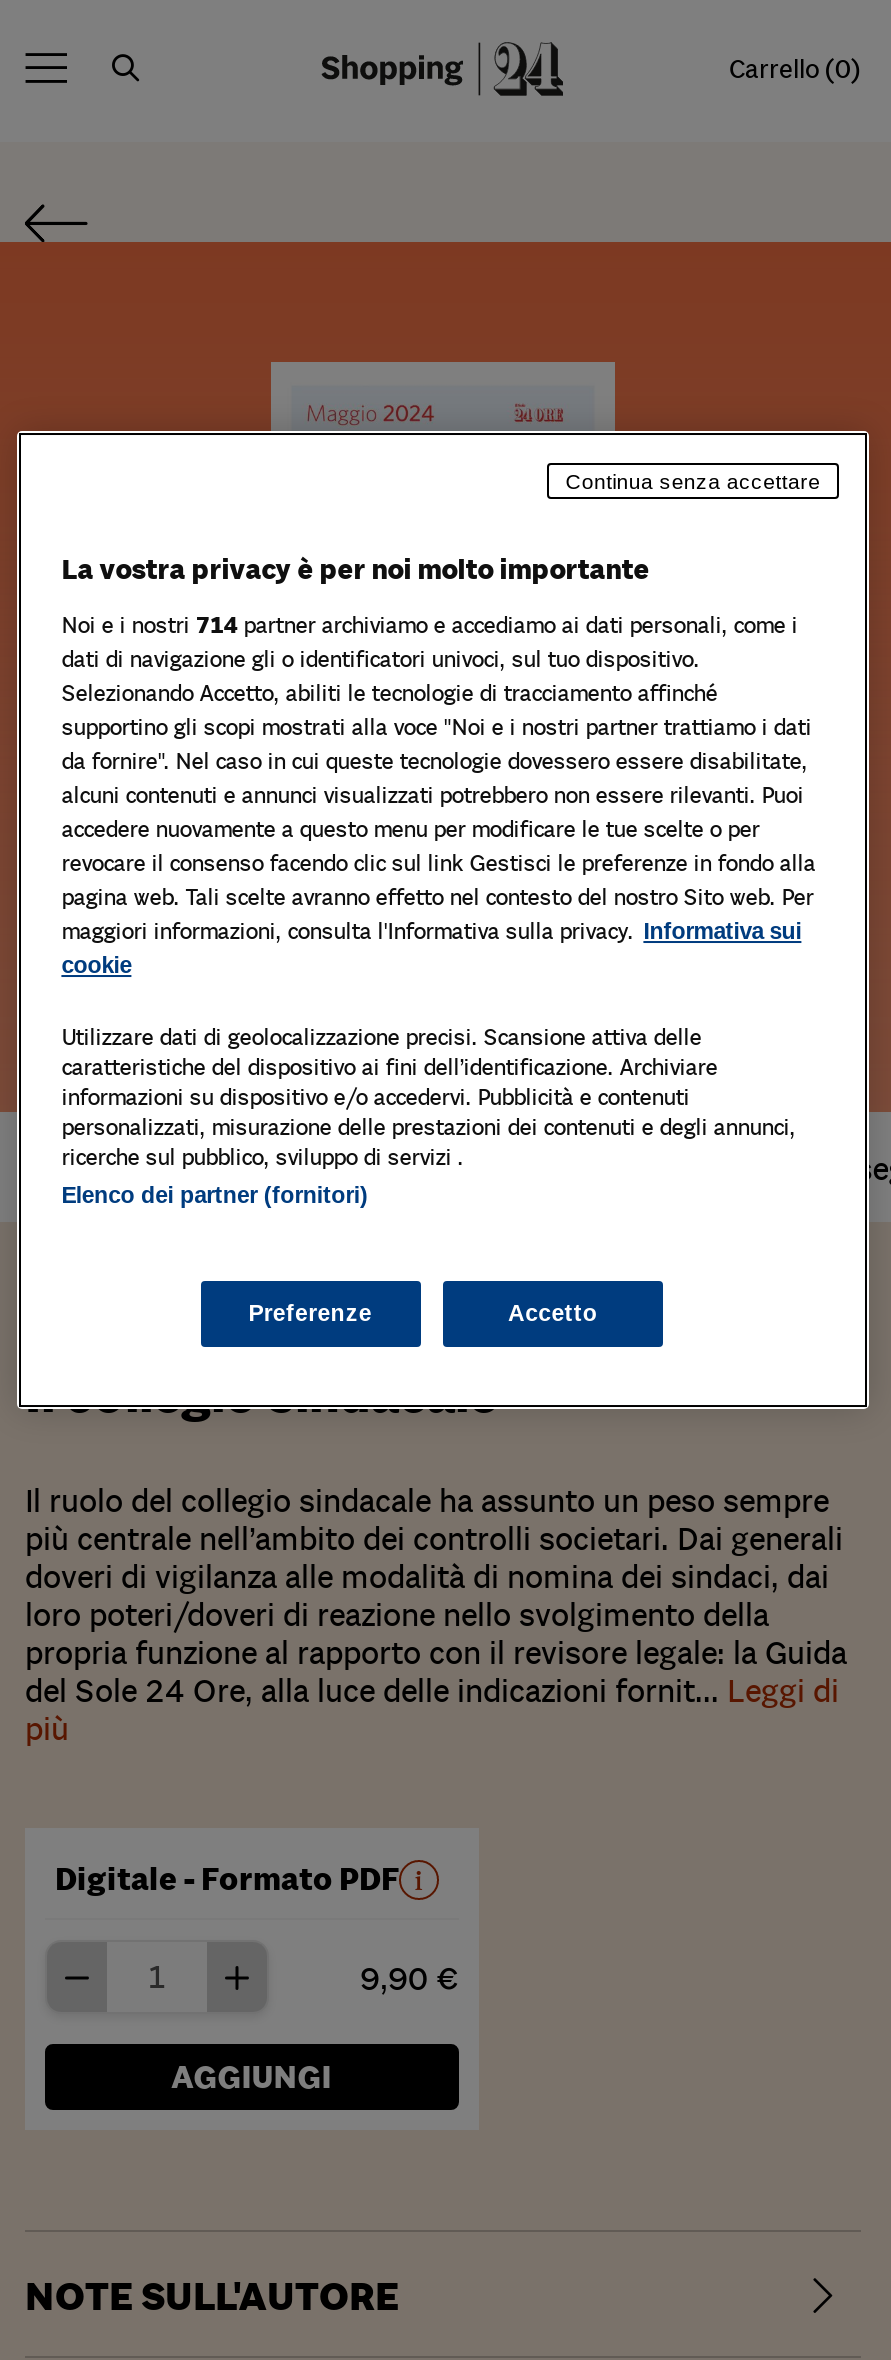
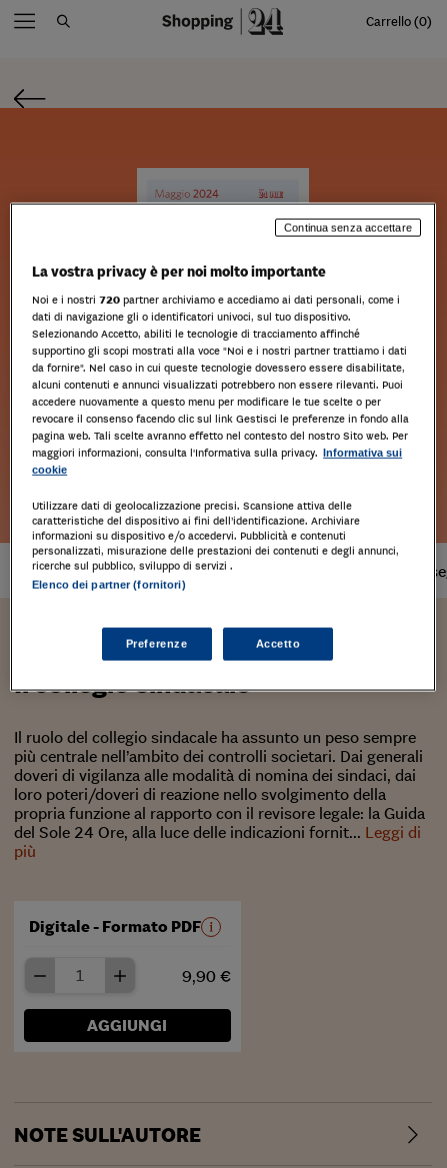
[61,612,797,640] Noi e i nostri 714 partner archiviamo e accediamo ai dati personali, come i -> [32,293,400,307] Noi e i nostri 720 partner archiviamo e accediamo ai dati personali, come i

